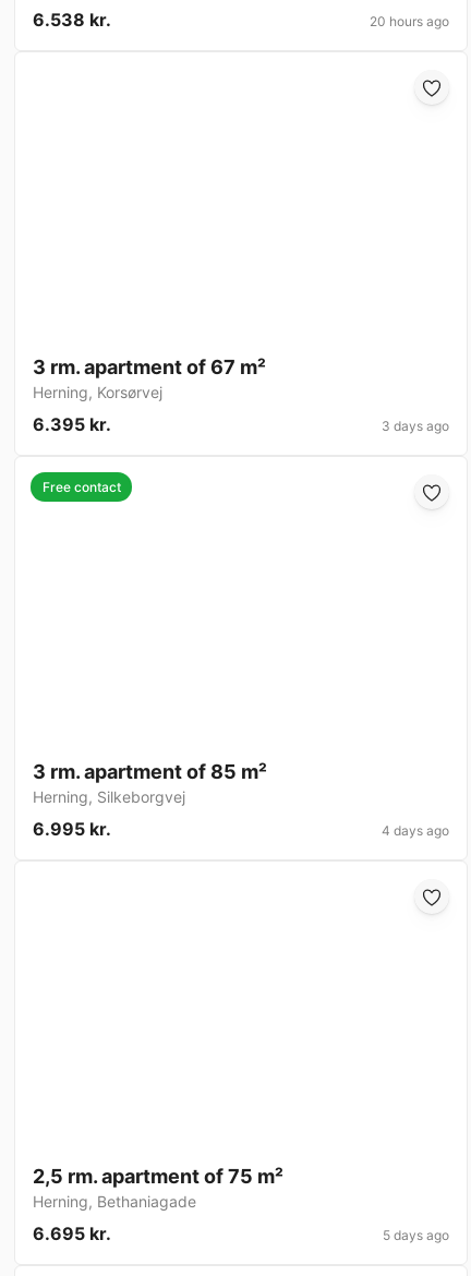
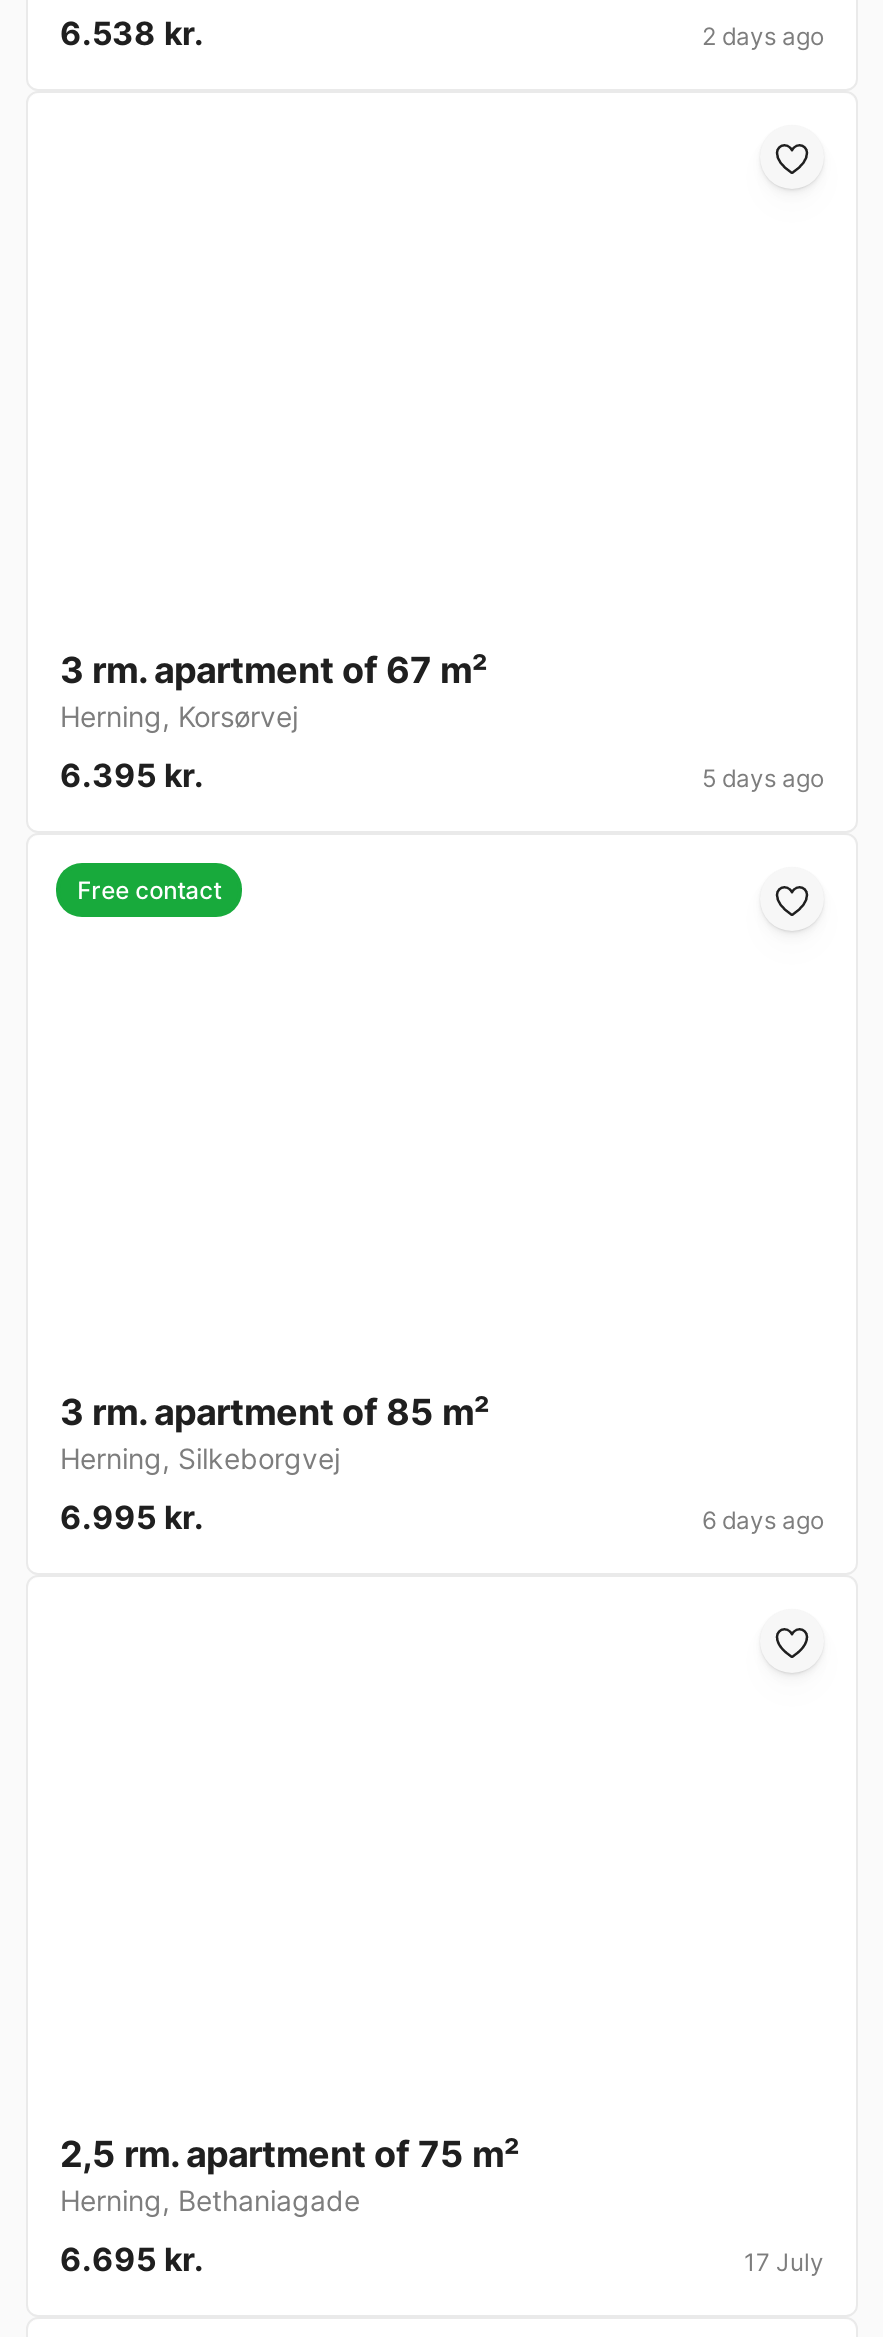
[370,14,449,30] 20 hours ago -> [702,22,824,52] 2 days ago
[382,418,449,434] 3 days ago -> [702,764,824,794] 5 days ago
[382,823,449,839] 4 days ago -> [702,1506,824,1536] 6 days ago
[383,1227,449,1244] 5 days ago -> [744,2248,824,2278] 17 July

